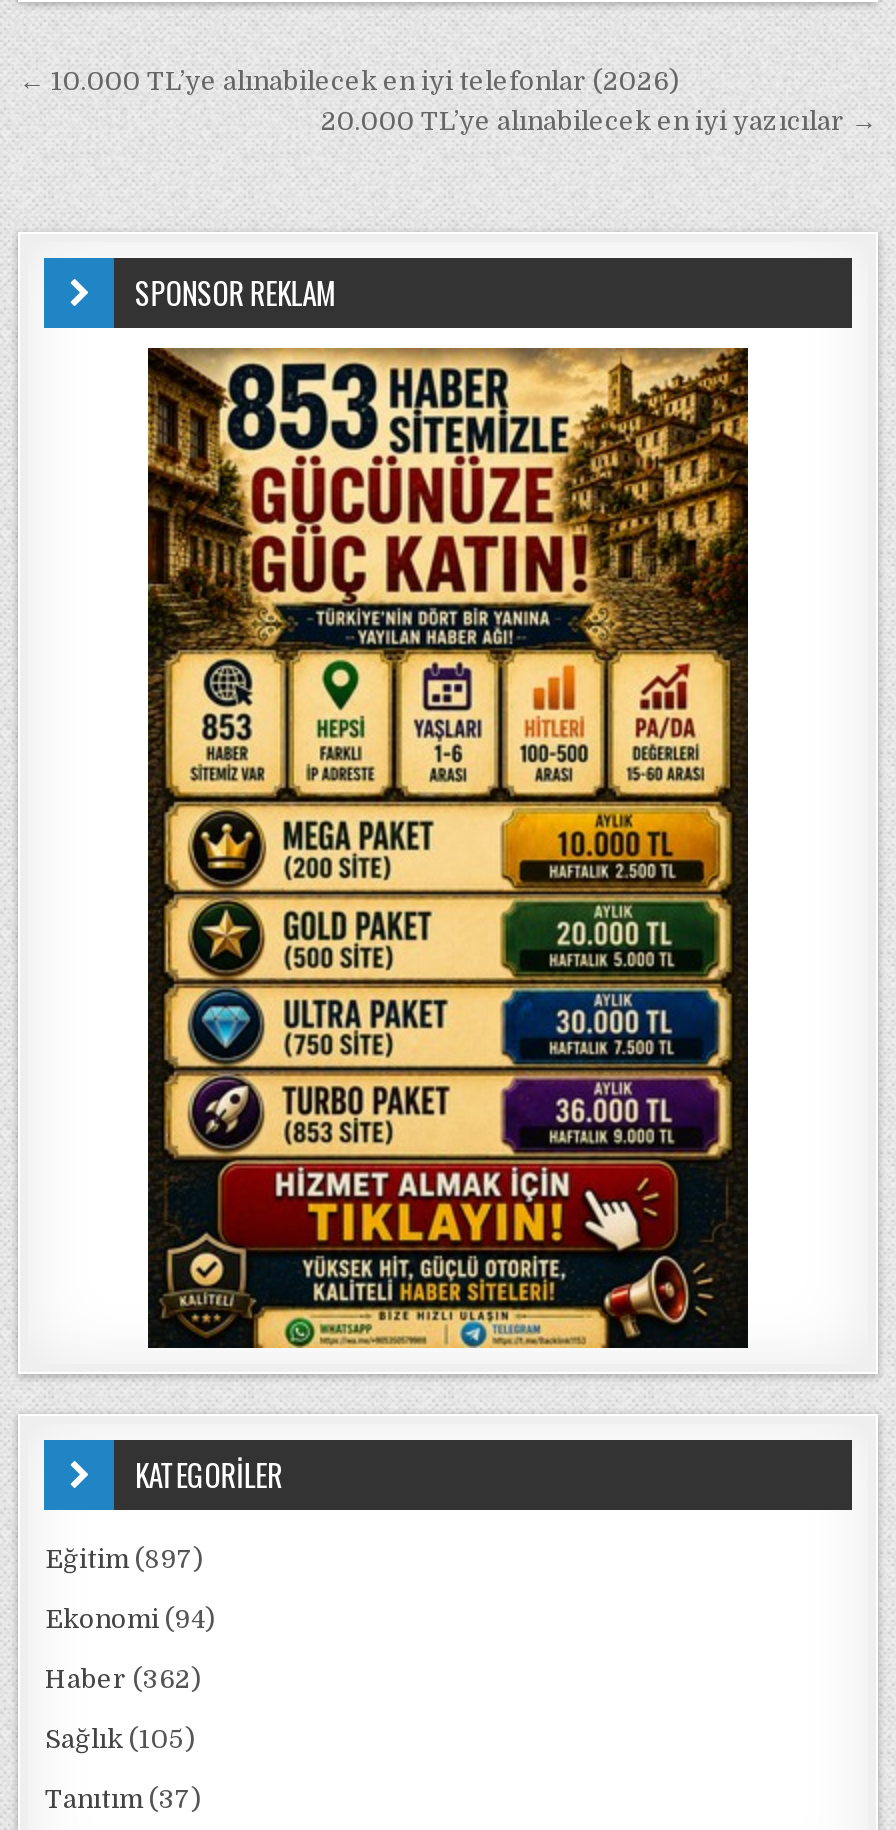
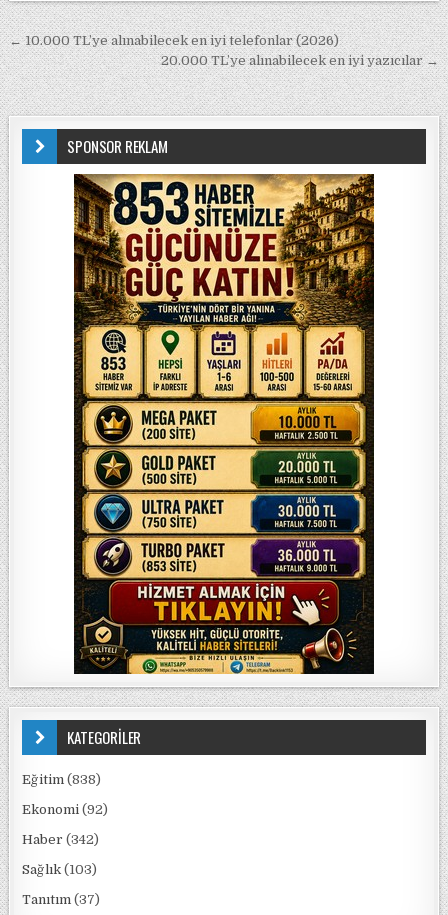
[45,1544,203,1574] Eğitim (897) -> [22,772,101,787] Eğitim (838)
[45,1604,215,1634] Ekonomi (94) -> [22,802,108,817] Ekonomi (92)
[45,1664,201,1694] Haber (362) -> [22,832,99,847] Haber (342)
[45,1724,195,1754] Sağlık (105) -> [22,862,97,877] Sağlık (103)

